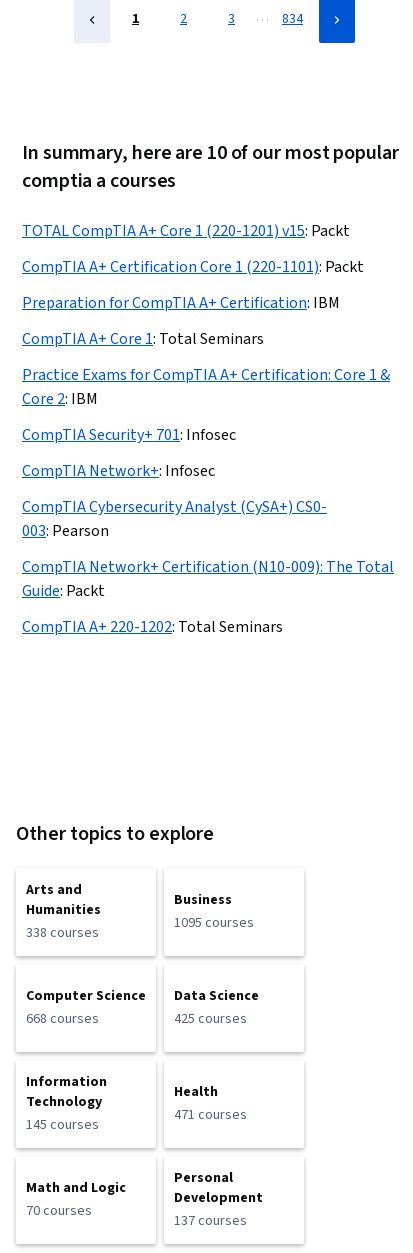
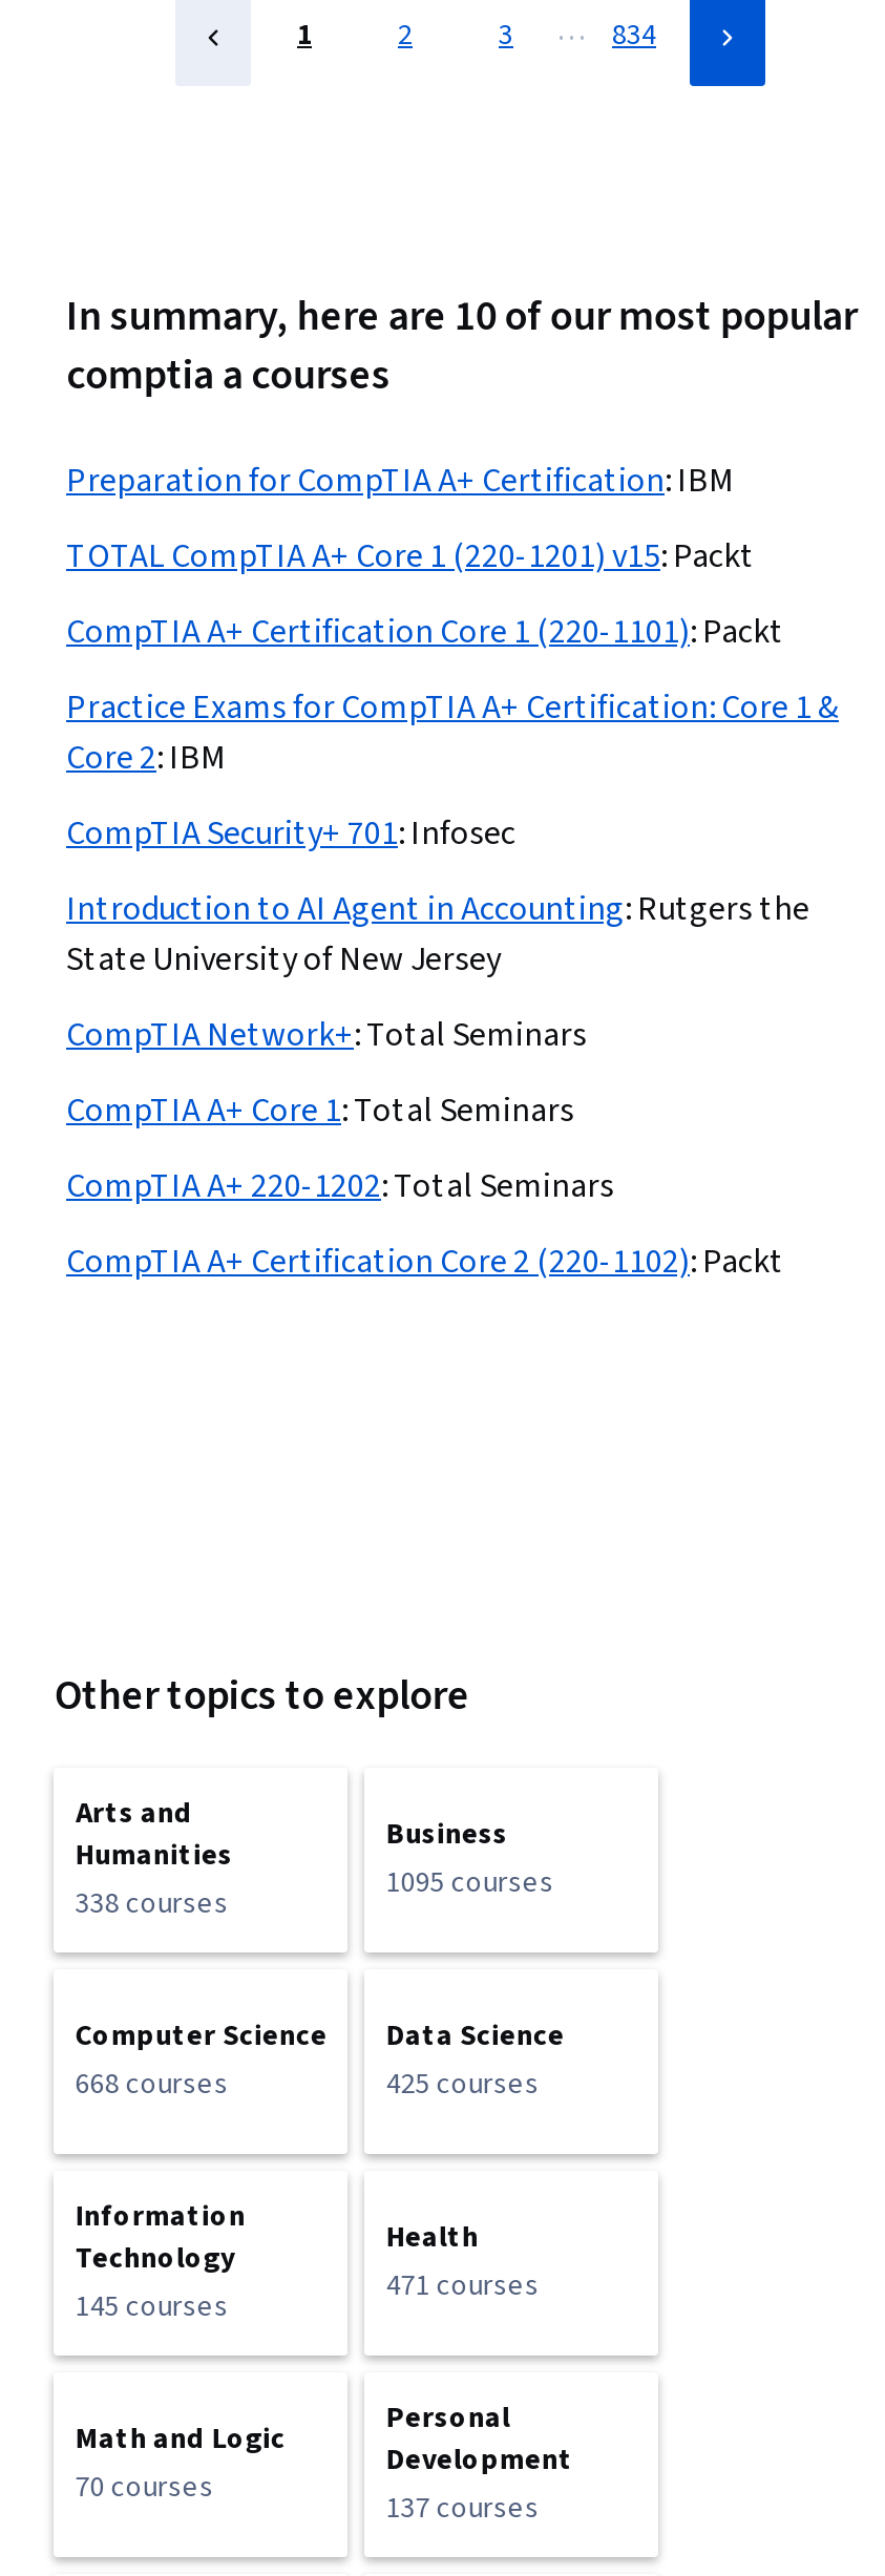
moved [22,220,364,278] -> [66,533,784,655]: TOTAL CompTIA A+ Core 1 (220-1201) v15: Packt | CompTIA A+ Certification Core 1 (220-1101): Packt
moved [22,292,340,314] -> [66,458,734,504]: Preparation for CompTIA A+ Certification: IBM
moved [22,328,264,350] -> [66,1088,574,1134]: CompTIA A+ Core 1: Total Seminars
[22,460,215,482] CompTIA Network+: Infosec -> [66,886,809,983] Introduction to AI Agent in Accounting: Rutgers the | State University of New Jersey
[22,496,327,542] CompTIA Cybersecurity Analyst (CySA+) CS0- | 003: Pearson -> [66,1012,587,1058] CompTIA Network+: Total Seminars
[22,556,394,602] CompTIA Network+ Certification (N10-009): The Total | Guide: Packt -> none
moved [22,616,283,638] -> [66,1163,614,1209]: CompTIA A+ 220-1202: Total Seminars
none -> [66,1239,784,1285] CompTIA A+ Certification Core 2 (220-1102): Packt

